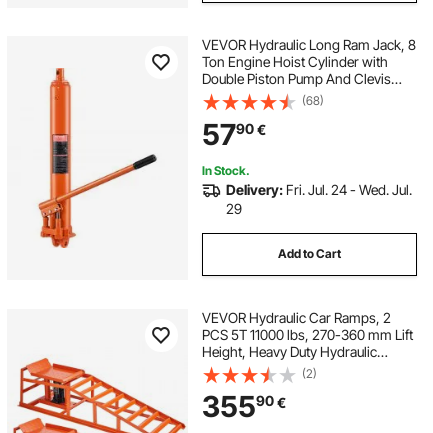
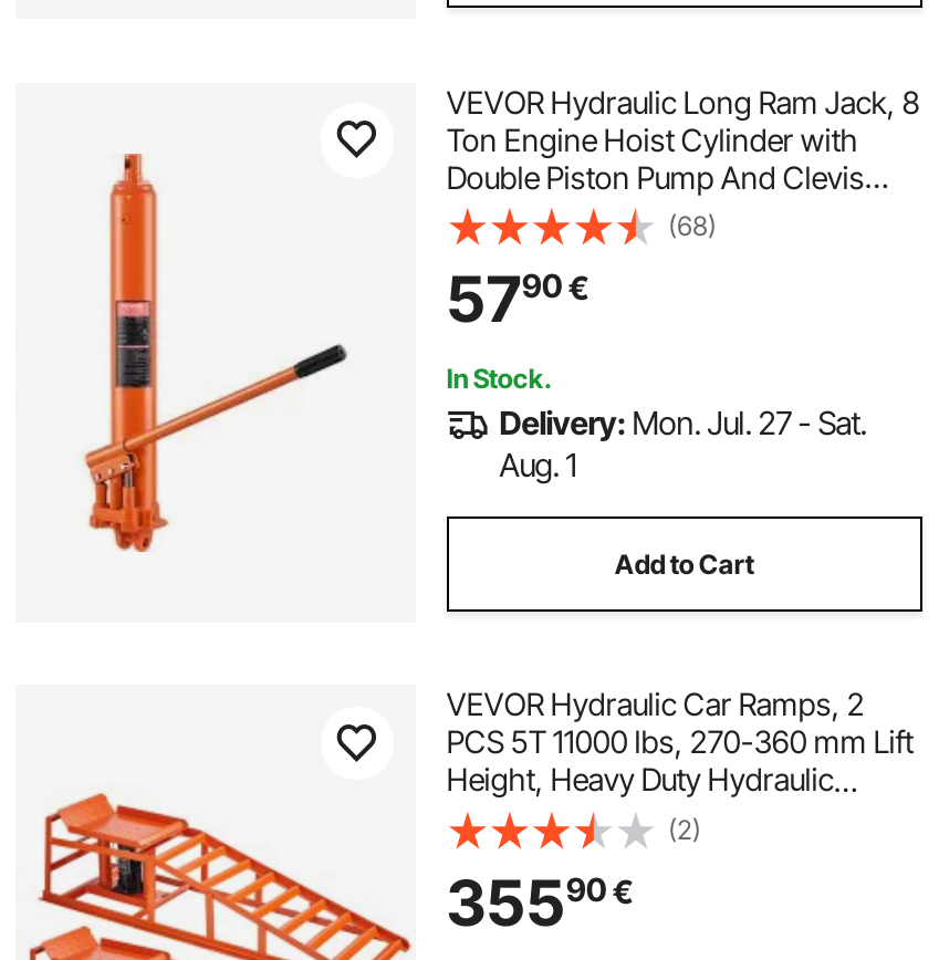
[226,181,412,217] Delivery: Fri. Jul. 24 - Wed. Jul. | 29 -> [499,403,866,483] Delivery: Mon. Jul. 27 - Sat. | Aug. 1

